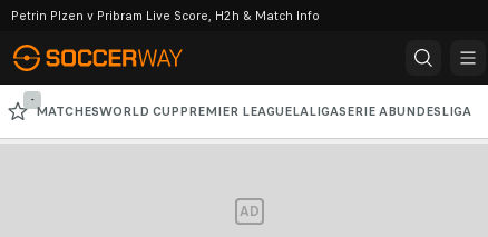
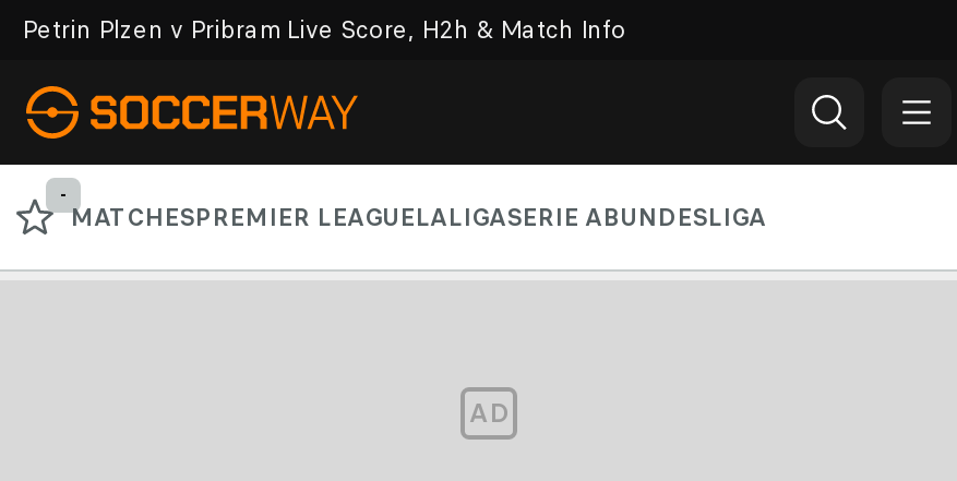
[36,103,471,119] MATCHESWORLD CUP PREMIER LEAGUELALIGASERIE ABUNDESLIGA -> [70,202,766,232] MATCHESPREMIER LEAGUELALIGASERIE ABUNDESLIGA

